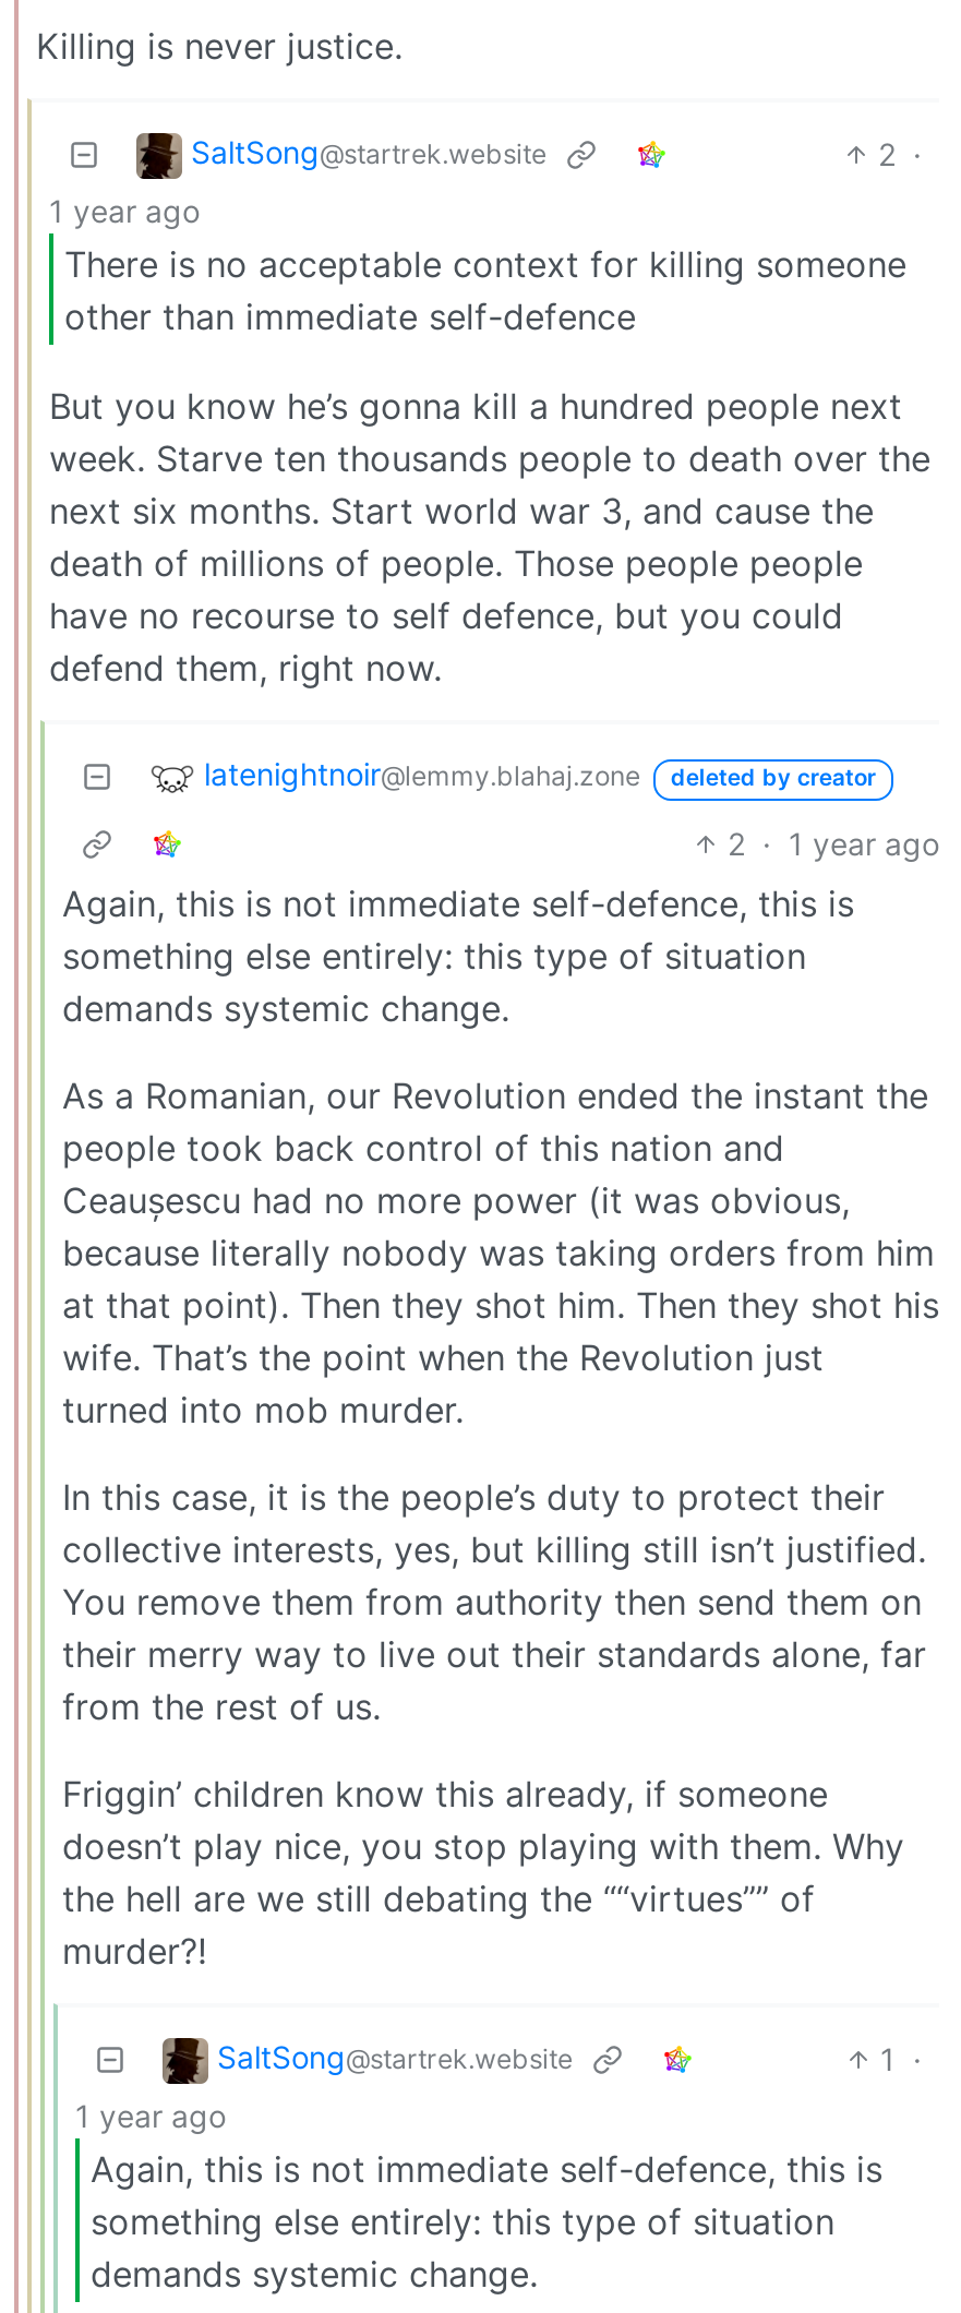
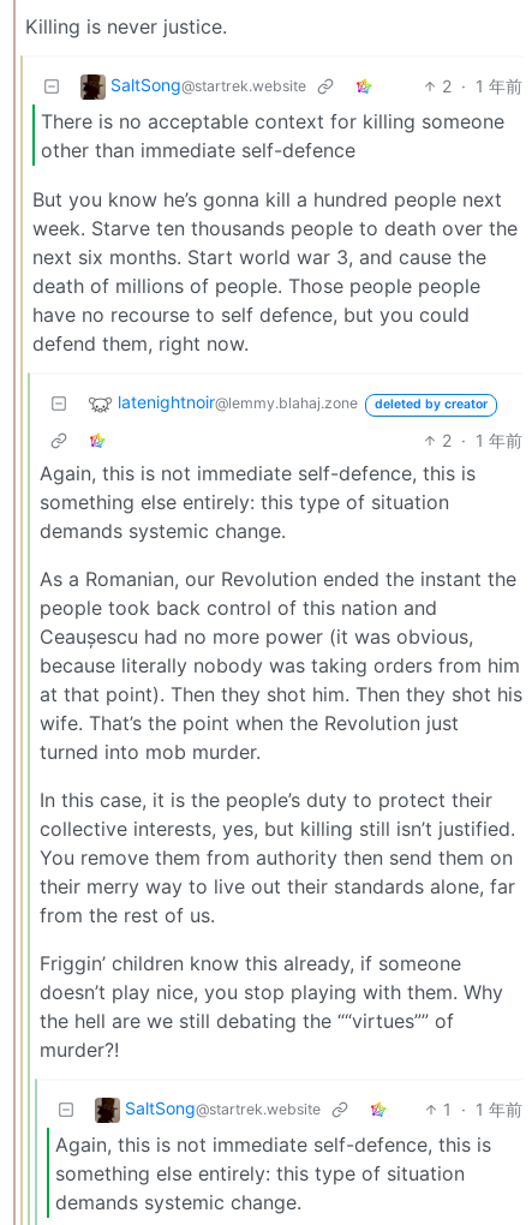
[49,135,922,229] 2 · | 1 year ago -> [442,76,522,96] 2 · 1 年前
[728,825,939,862] 2 · 1 year ago -> [442,430,522,450] 2 · 1 年前
[75,2040,922,2134] 1 · | 1 year ago -> [443,1099,522,1119] 1 · 1 年前

